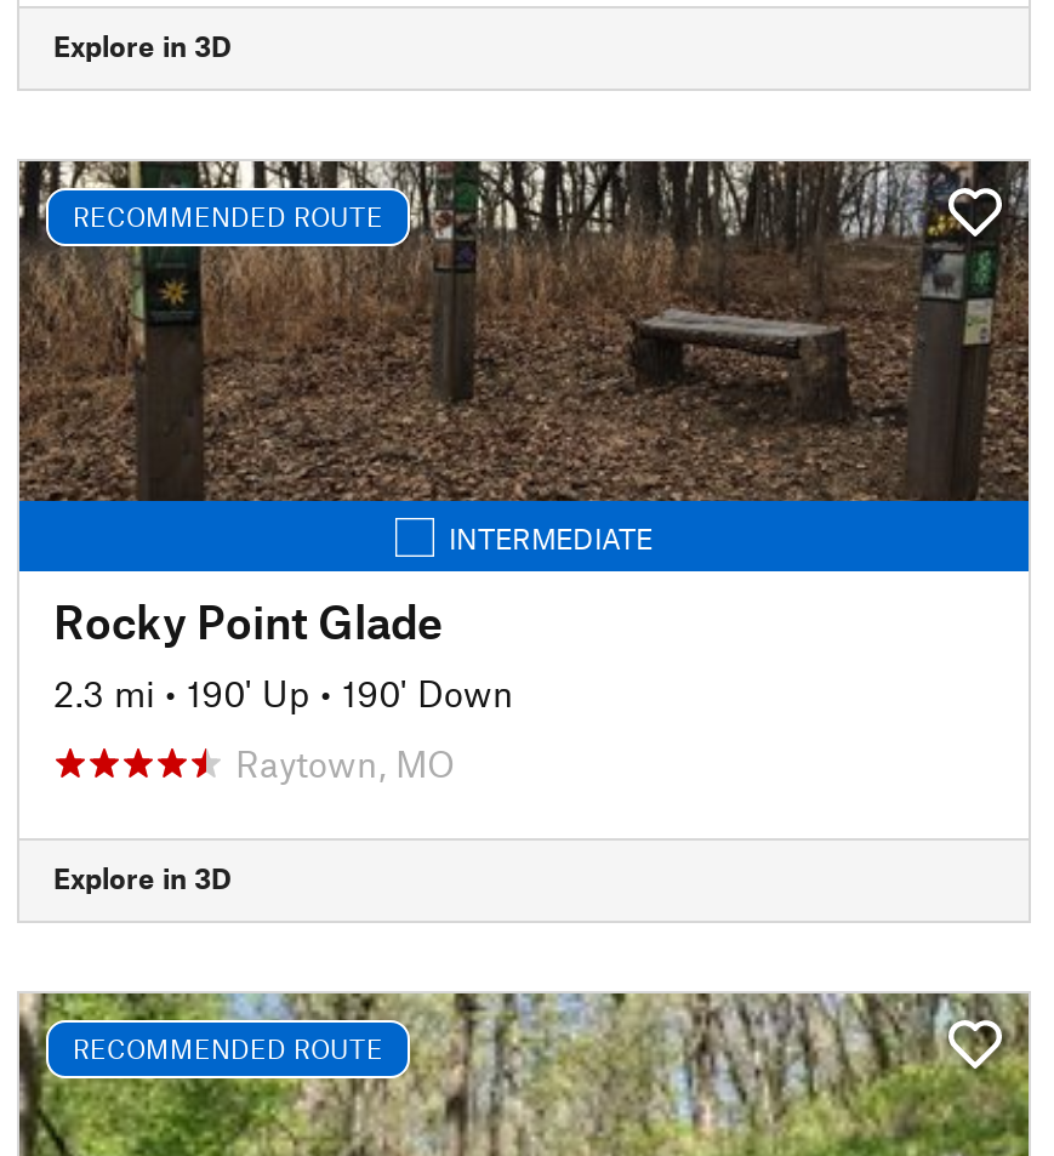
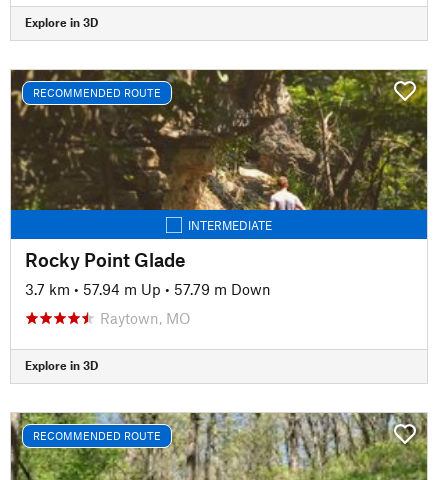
[19,159,1029,503] [image] -> [11,69,427,211] [image]
[53,670,514,713] 2.3 mi • 190' Up • 190' Down -> [25,279,271,297] 3.7 km • 57.94 m Up • 57.79 m Down

